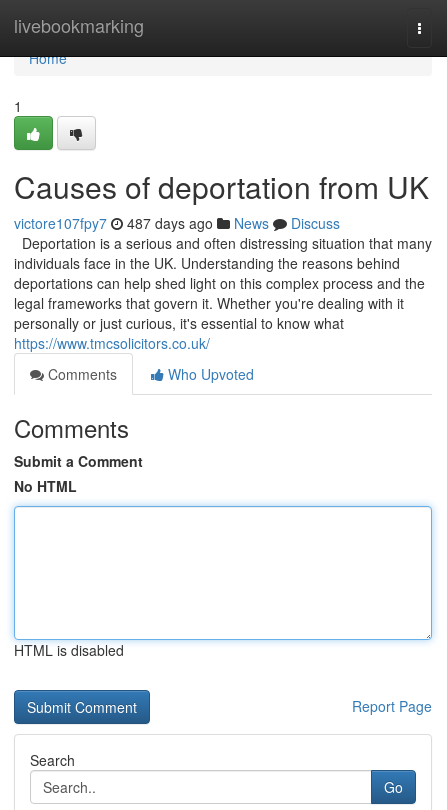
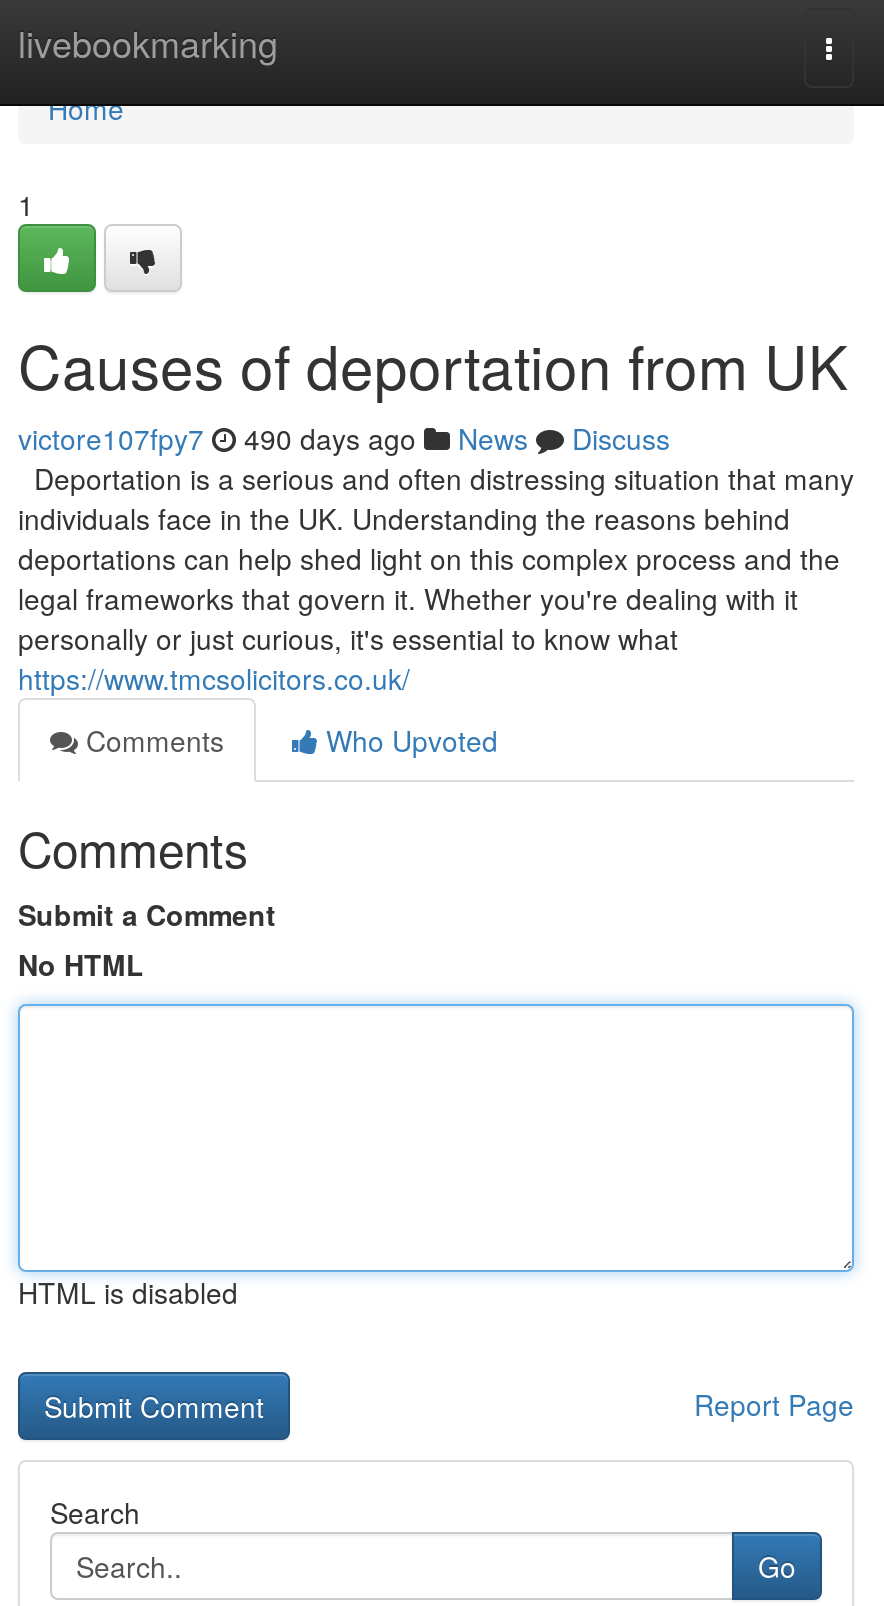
[14,213,340,233] victore107fpy7 487 days ago News Discuss -> [18,418,670,458] victore107fpy7 490 days ago News Discuss

